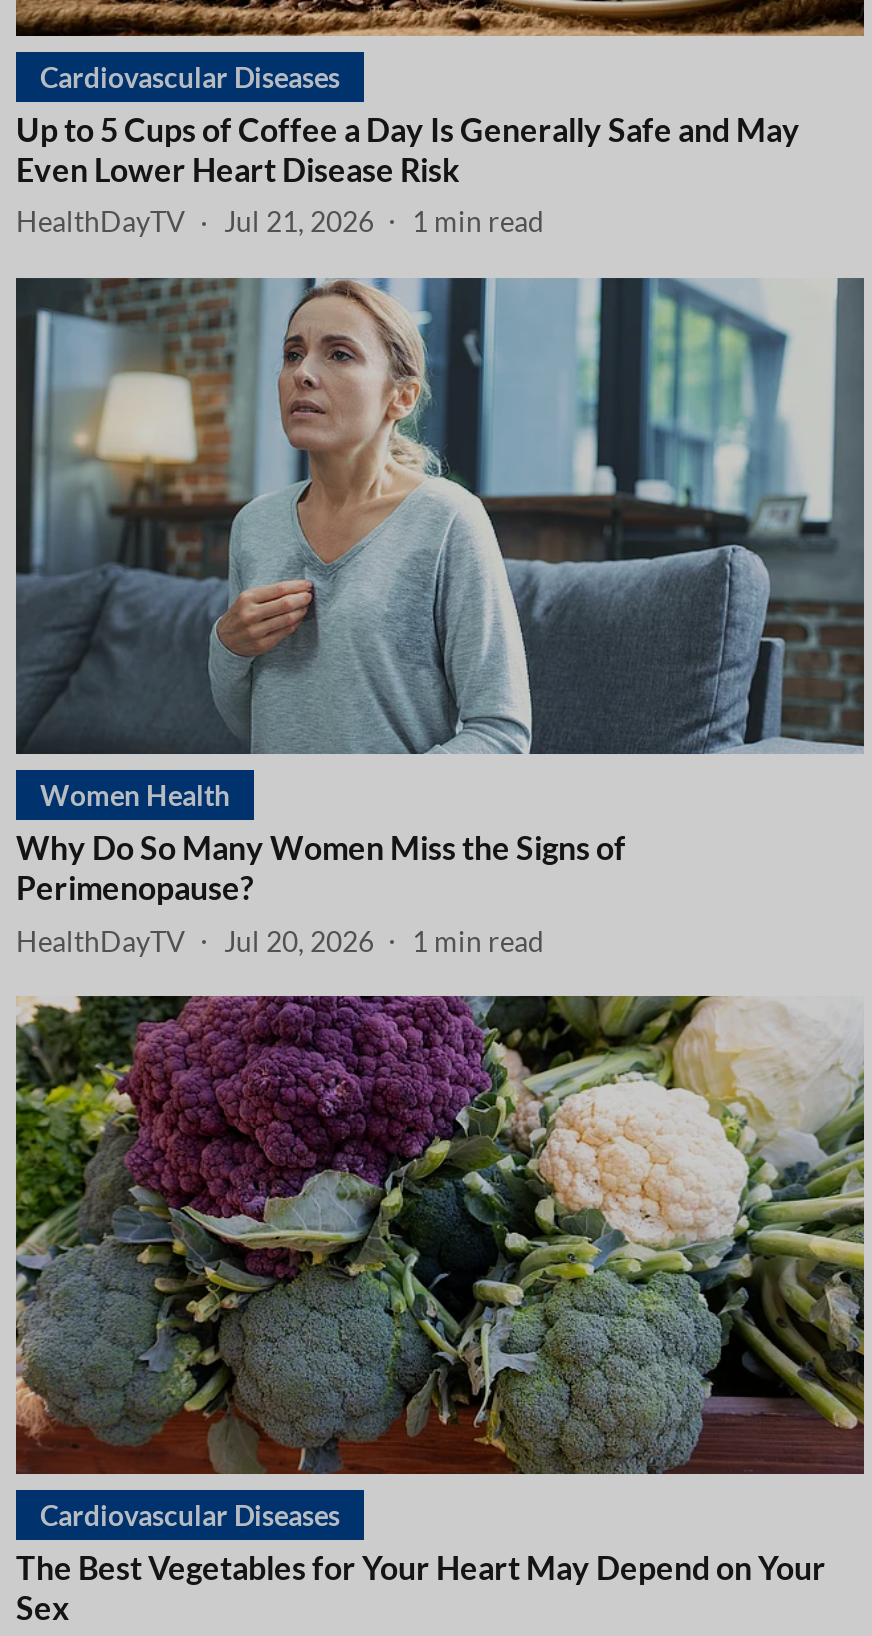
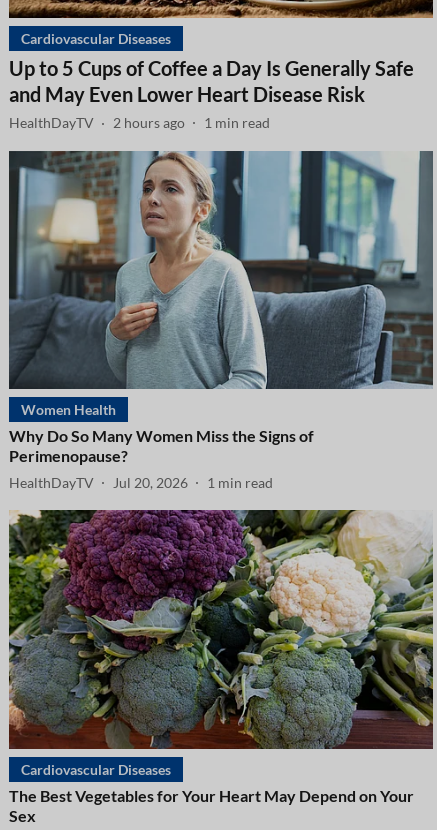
[16,204,544,238] HealthDayTV Jul 21, 2026 1 min read -> [9,114,270,131] HealthDayTV 2 hours ago 1 min read

